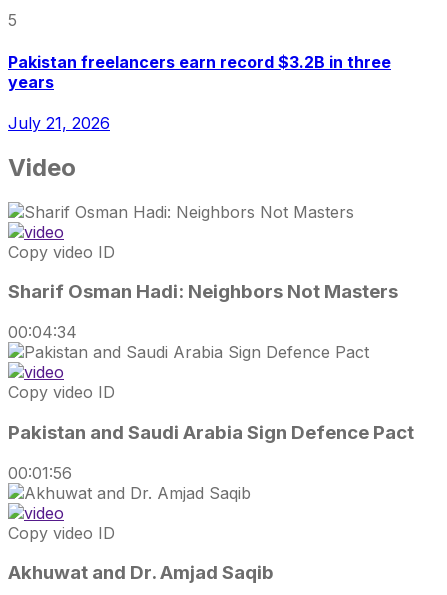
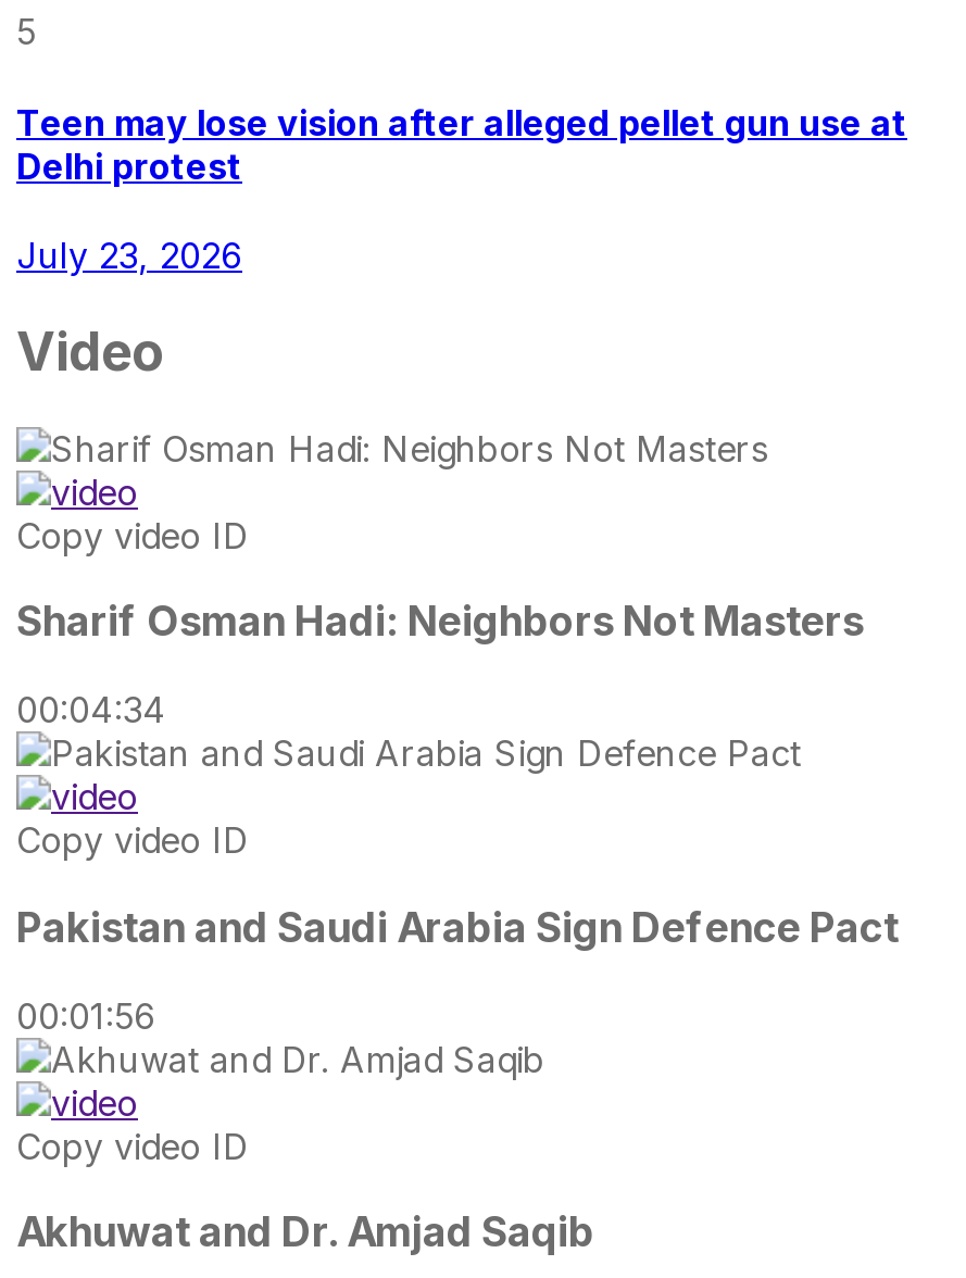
[8,52,391,92] Pakistan freelancers earn record $3.2B in three | years -> [16,100,907,187] Teen may lose vision after alleged pellet gun use at | Delhi protest
[8,113,110,133] July 21, 2026 -> [16,233,242,277] July 23, 2026

